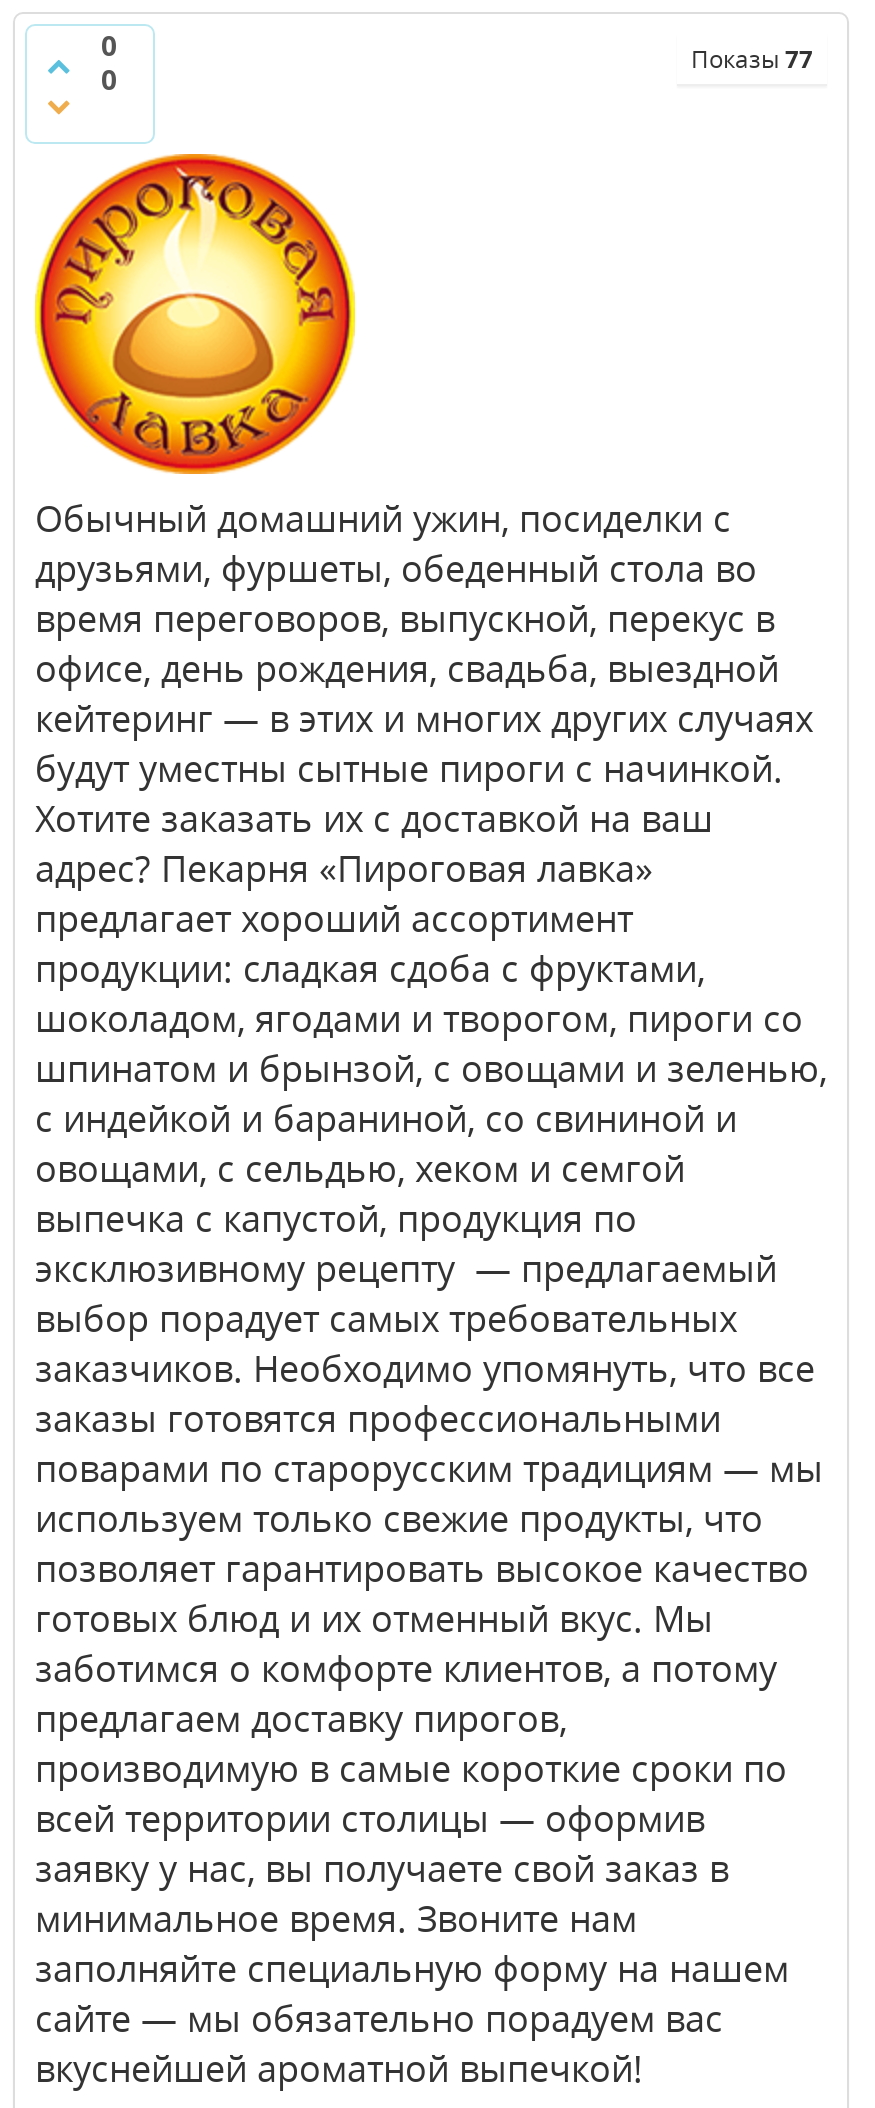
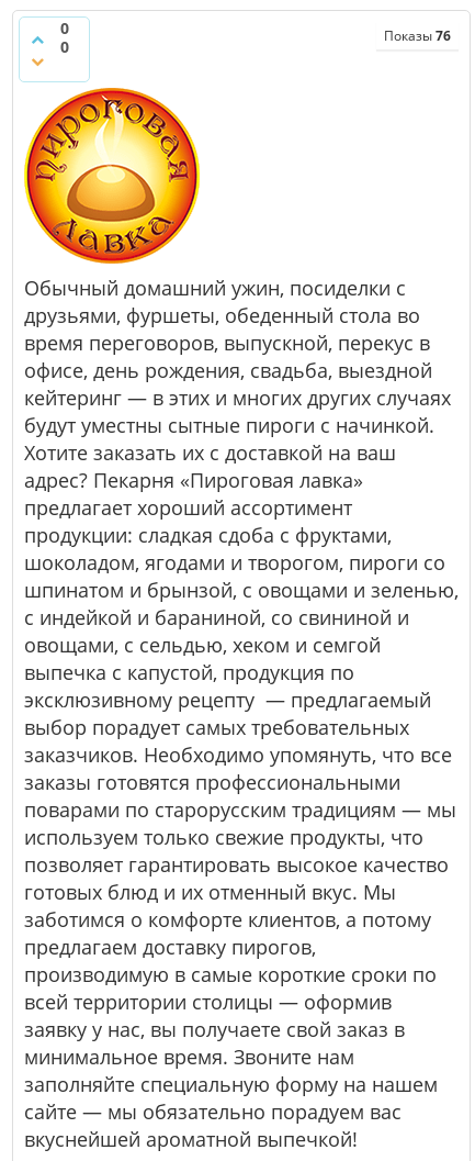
[691,42,813,76] Показы 77 -> [384,26,451,45] Показы 76

